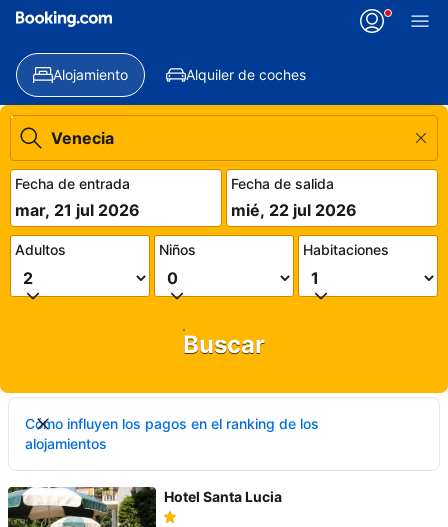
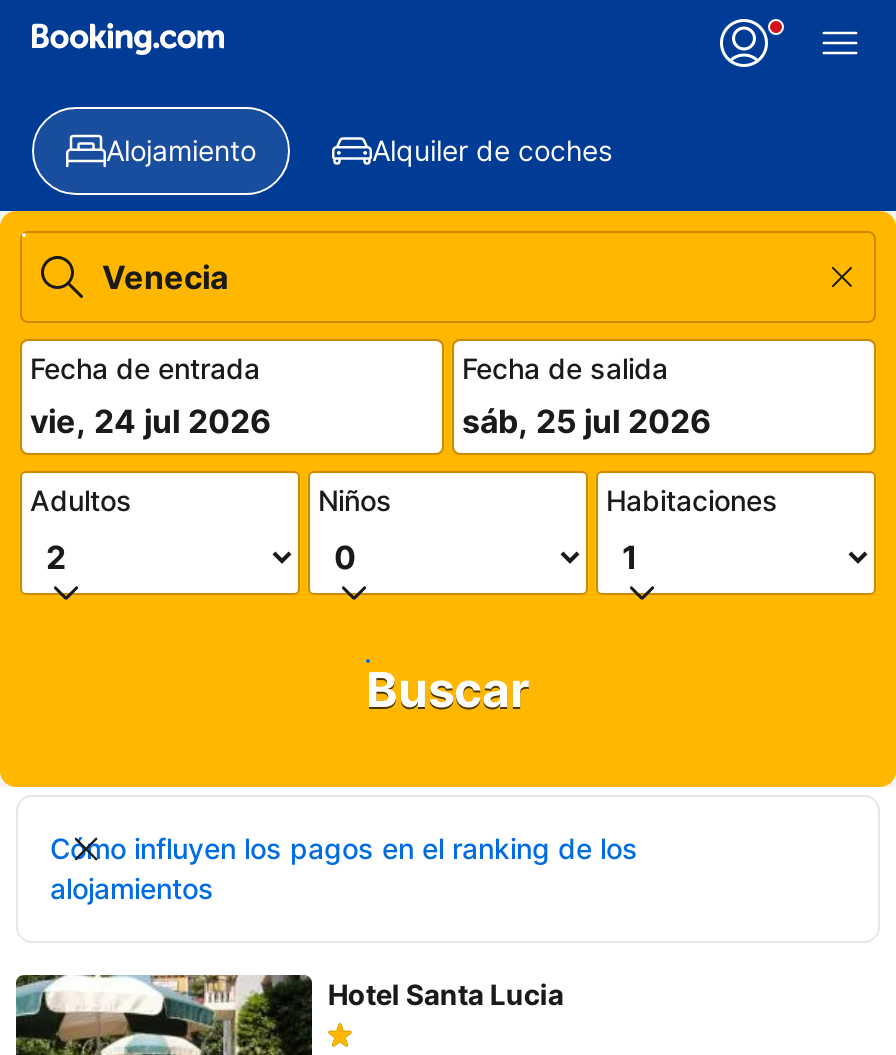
[15,200,140,220] mar, 21 jul 2026 -> [30,401,272,441] vie, 24 jul 2026
[231,200,357,220] mié, 22 jul 2026 -> [462,401,712,441] sáb, 25 jul 2026

